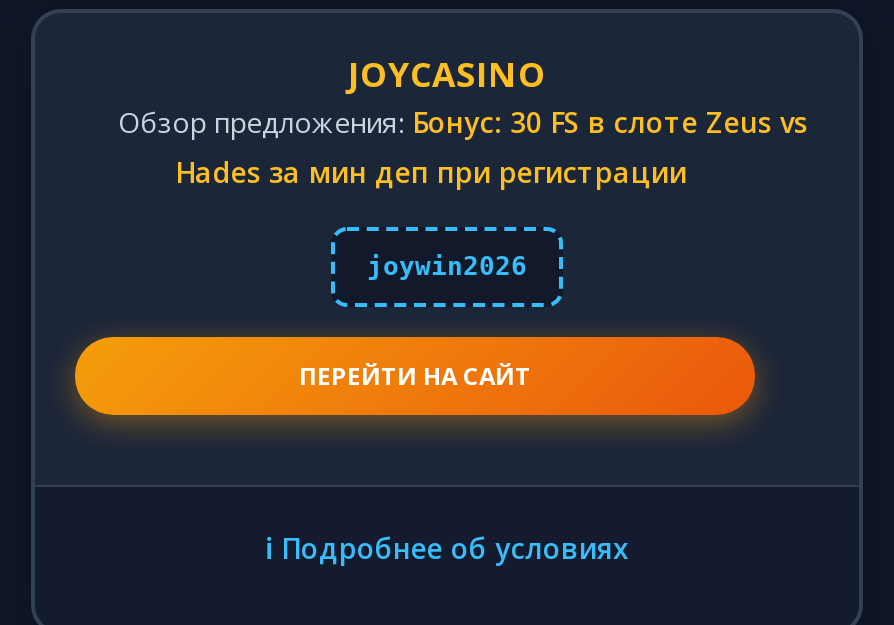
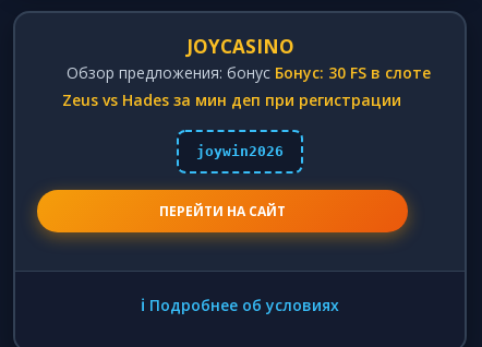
[118,103,808,191] Обзор предложения: Бонус: 30 FS в слоте Zeus vs | Hades за мин деп при регистрации -> [62,62,431,110] Обзор предложения: бонус Бонус: 30 FS в слоте | Zeus vs Hades за мин деп при регистрации

